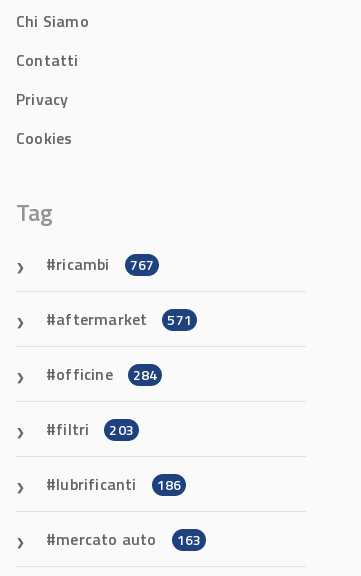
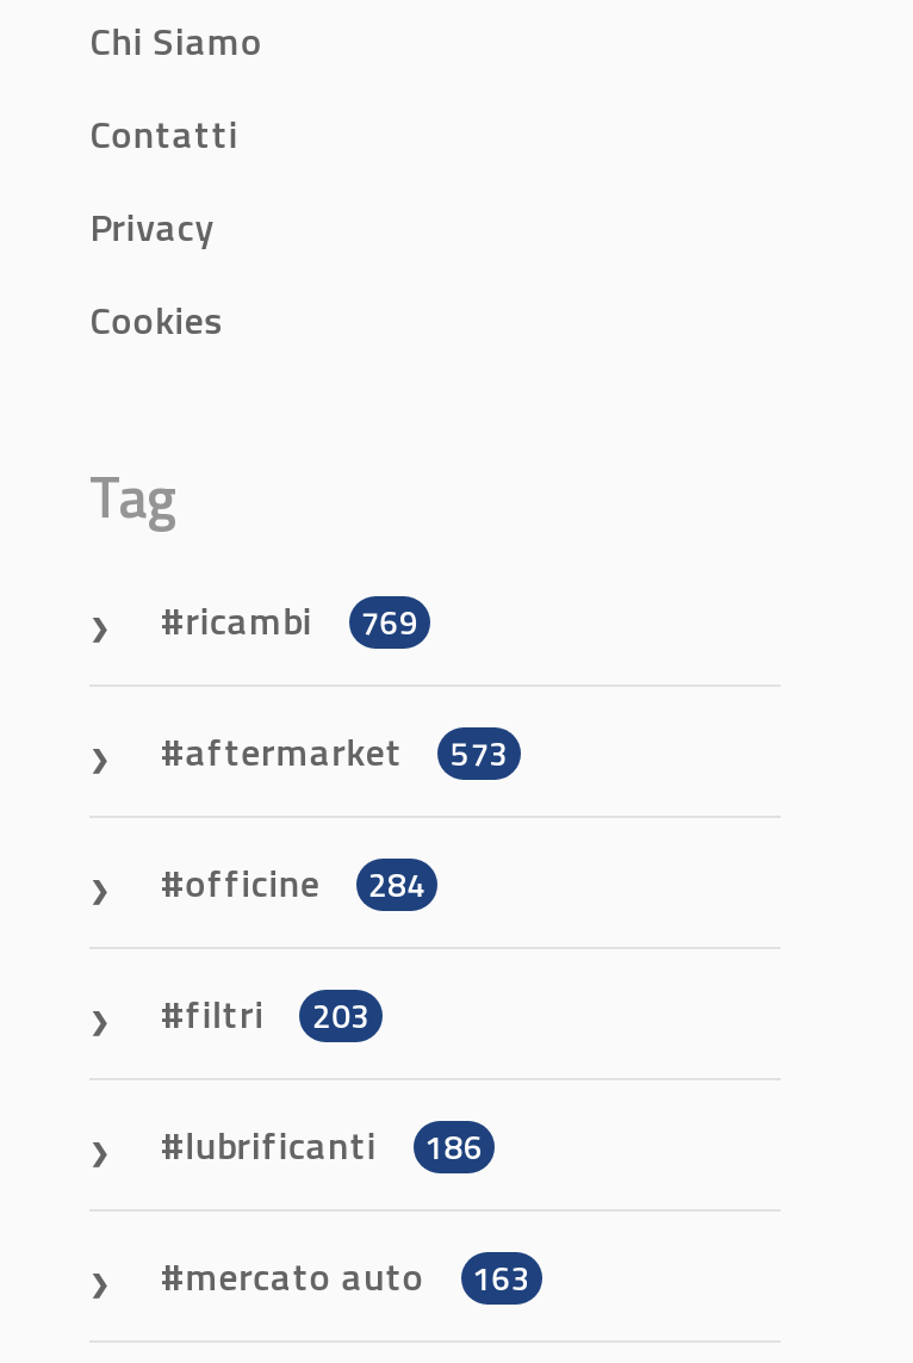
[56,252,154,276] ricambi 767 -> [185,591,419,649] ricambi 769
[56,307,192,331] aftermarket 571 -> [185,723,509,780] aftermarket 573

